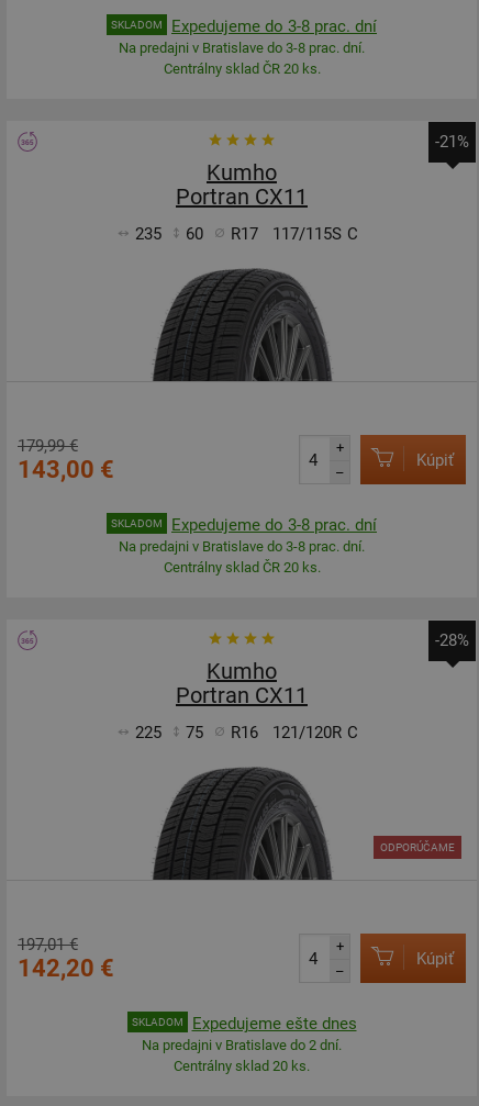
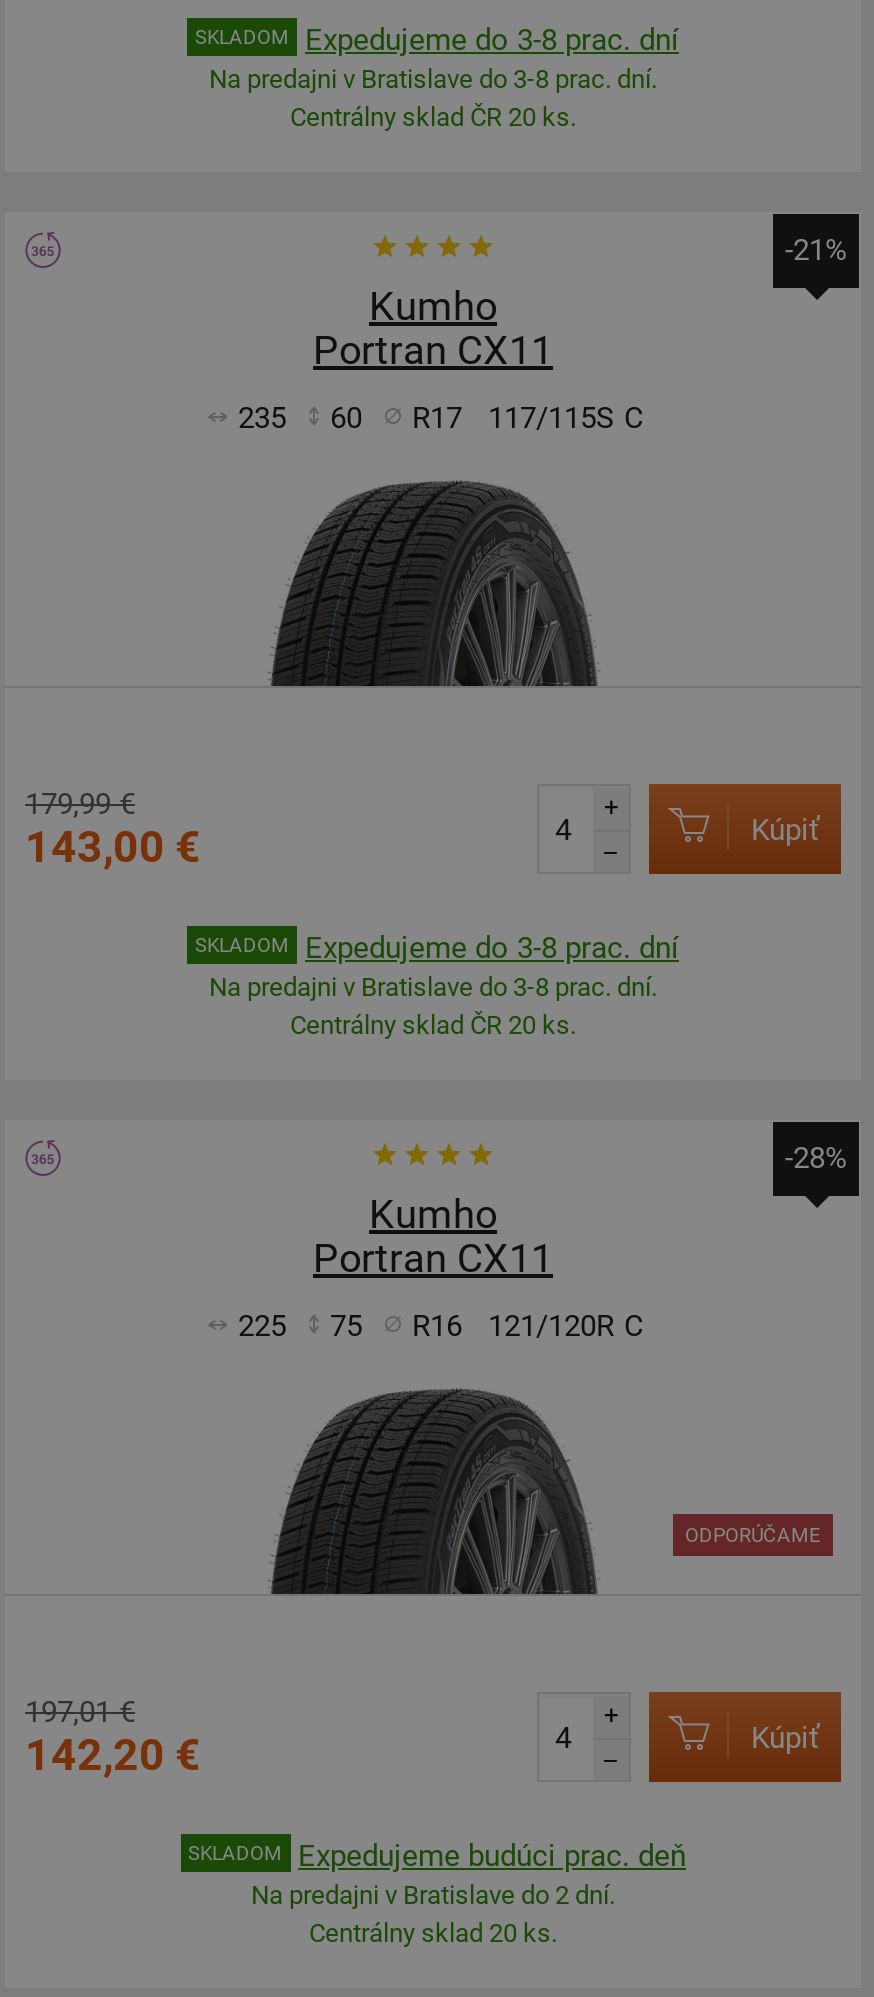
[192,1013,357,1033] Expedujeme ešte dnes -> [298,1837,686,1873] Expedujeme budúci prac. deň

